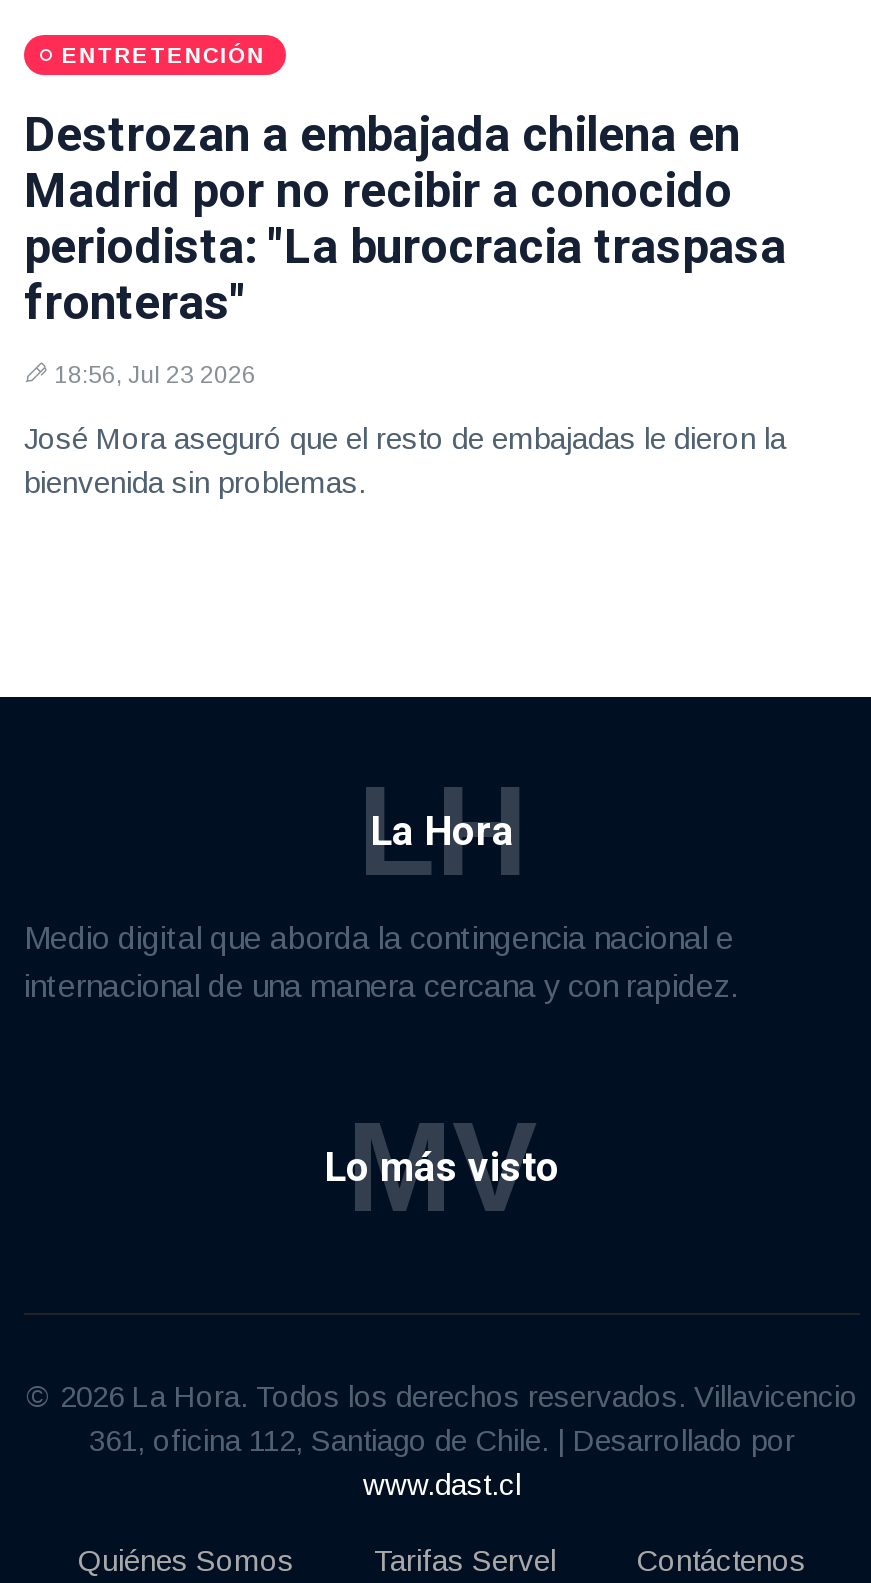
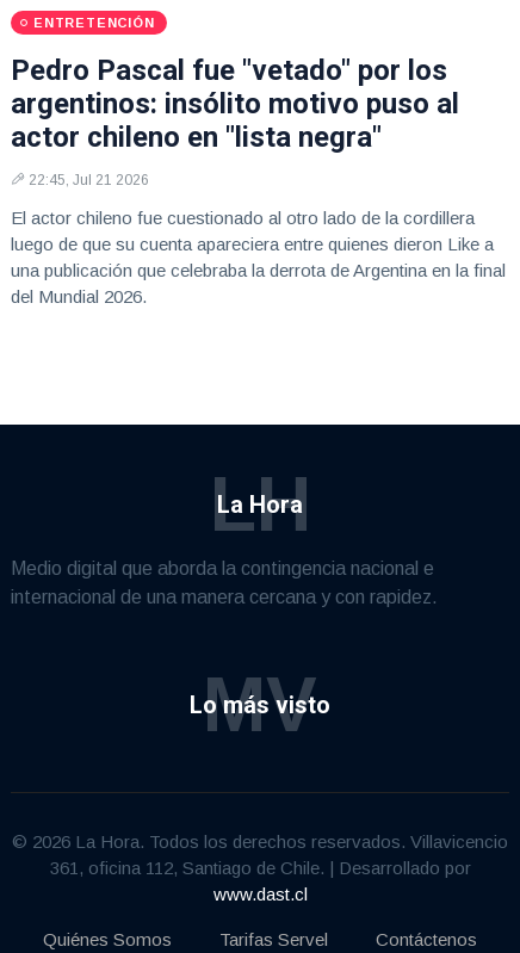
[24,106,786,330] Destrozan a embajada chilena en | Madrid por no recibir a conocido | periodista: "La burocracia traspasa | fronteras" -> [11,53,459,153] Pedro Pascal fue "vetado" por los | argentinos: insólito motivo puso al | actor chileno en "lista negra"
[54,360,256,388] 18:56, Jul 23 2026 -> [29,171,149,188] 22:45, Jul 21 2026
[24,420,786,498] José Mora aseguró que el resto de embajadas le dieron la | bienvenida sin problemas. -> [11,207,506,306] El actor chileno fue cuestionado al otro lado de la cordillera | luego de que su cuenta apareciera entre quienes dieron Like a | una publicación que celebraba la derrota de Argentina en la final | del Mundial 2026.

